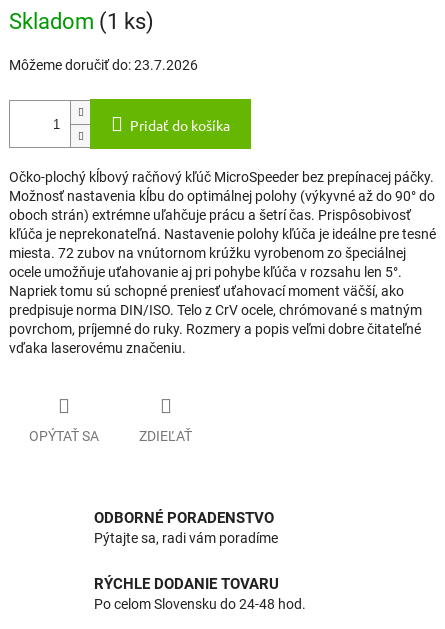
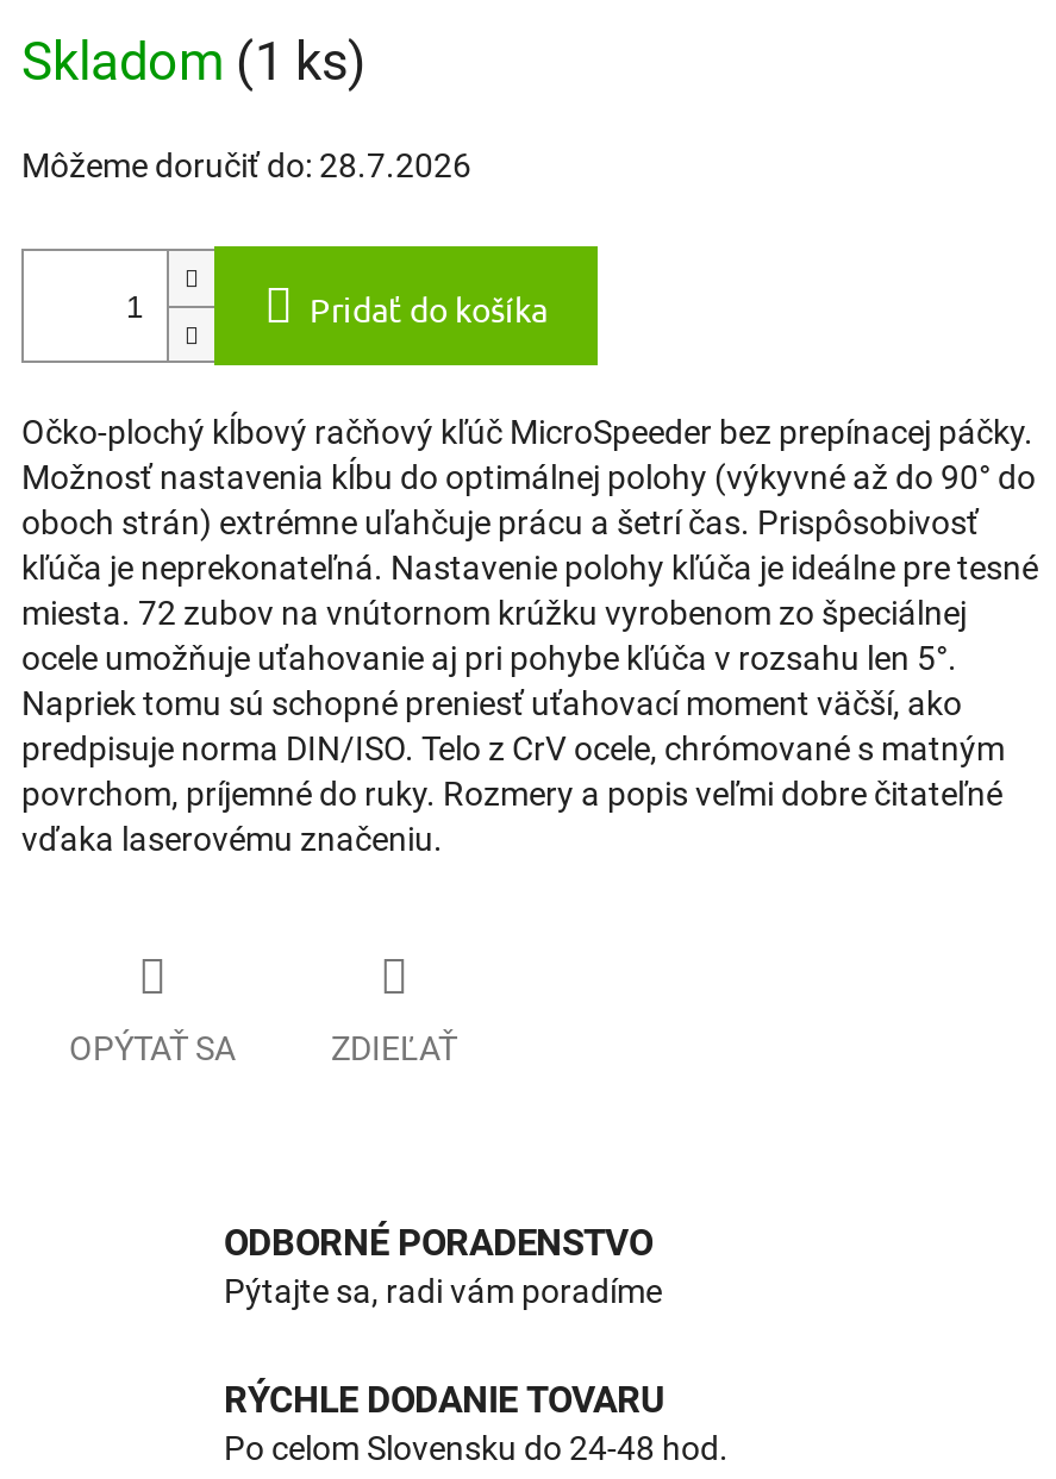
[9,57,198,73] Môžeme doručiť do: 23.7.2026 -> [21,147,471,185] Môžeme doručiť do: 28.7.2026

